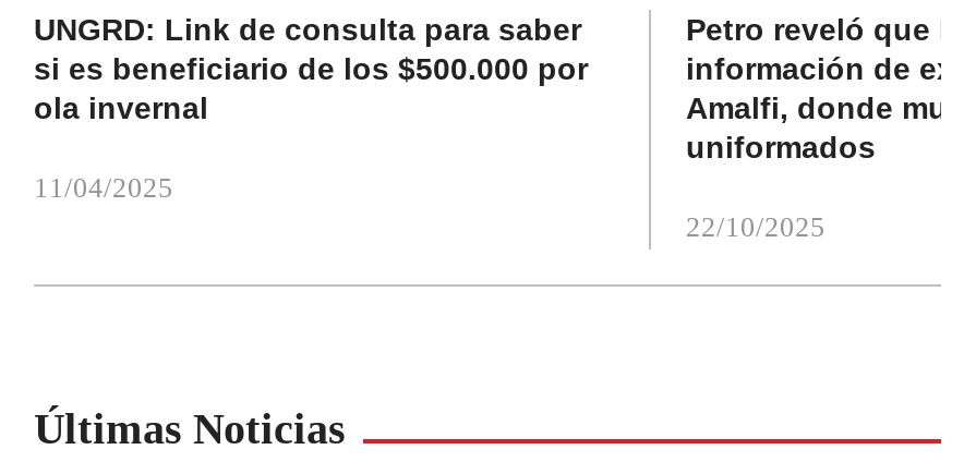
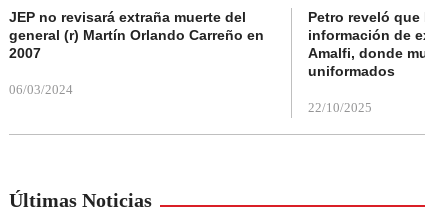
[34,13,588,126] UNGRD: Link de consulta para saber | si es beneficiario de los $500.000 por | ola invernal -> [9,9,264,61] JEP no revisará extraña muerte del | general (r) Martín Orlando Carreño en | 2007
[34,172,173,204] 11/04/2025 -> [9,82,73,97] 06/03/2024

